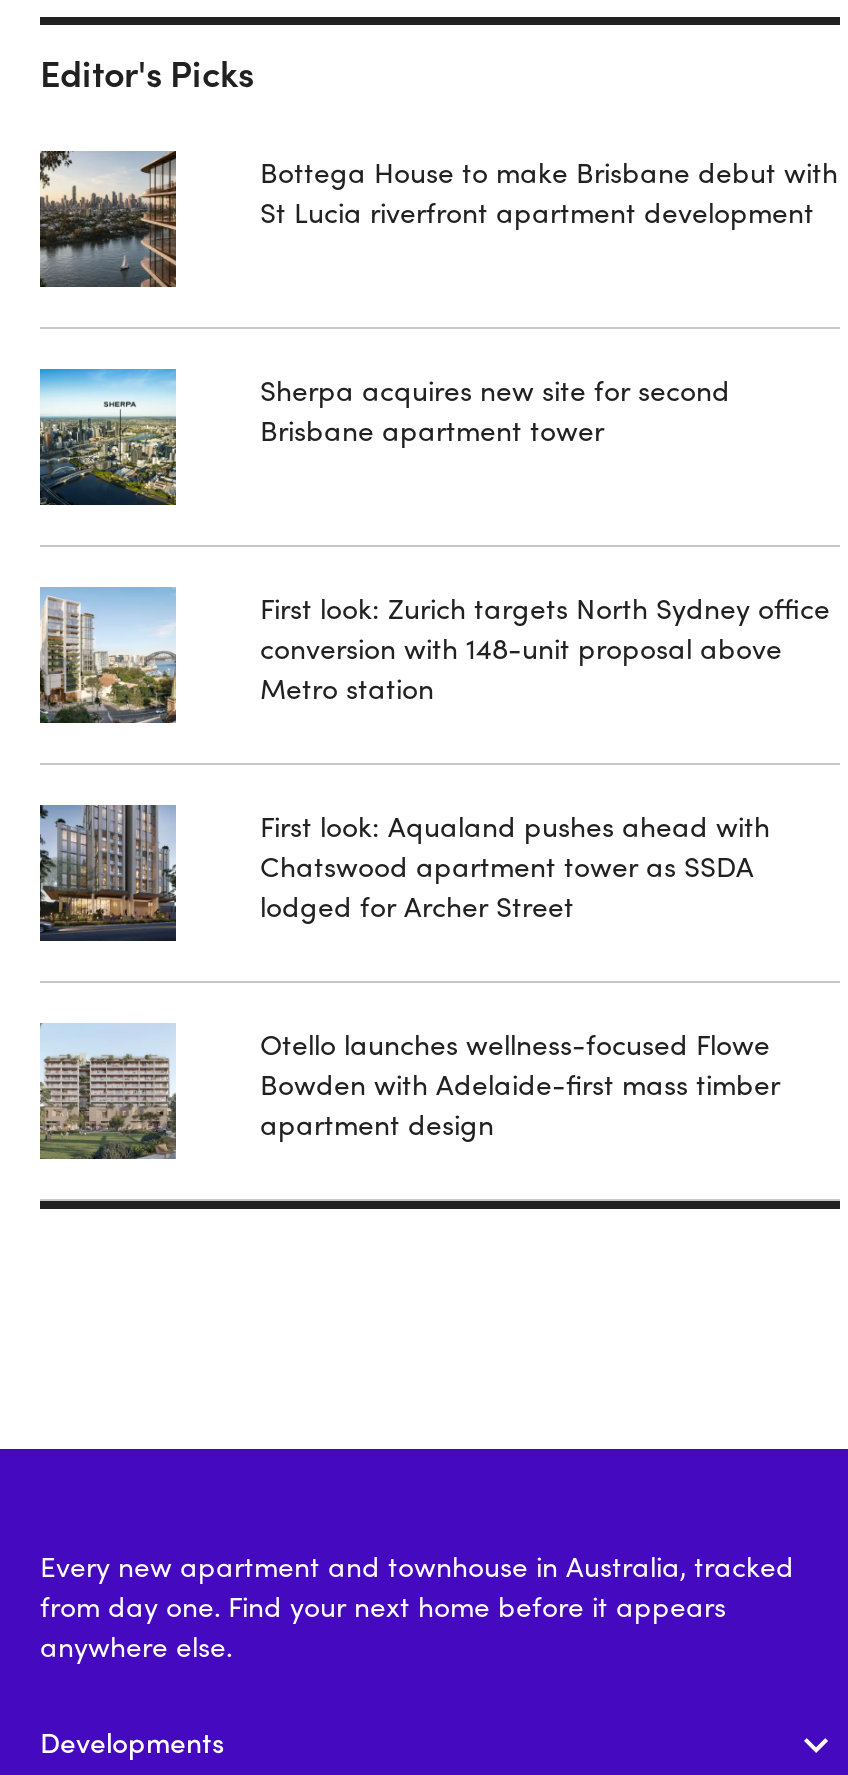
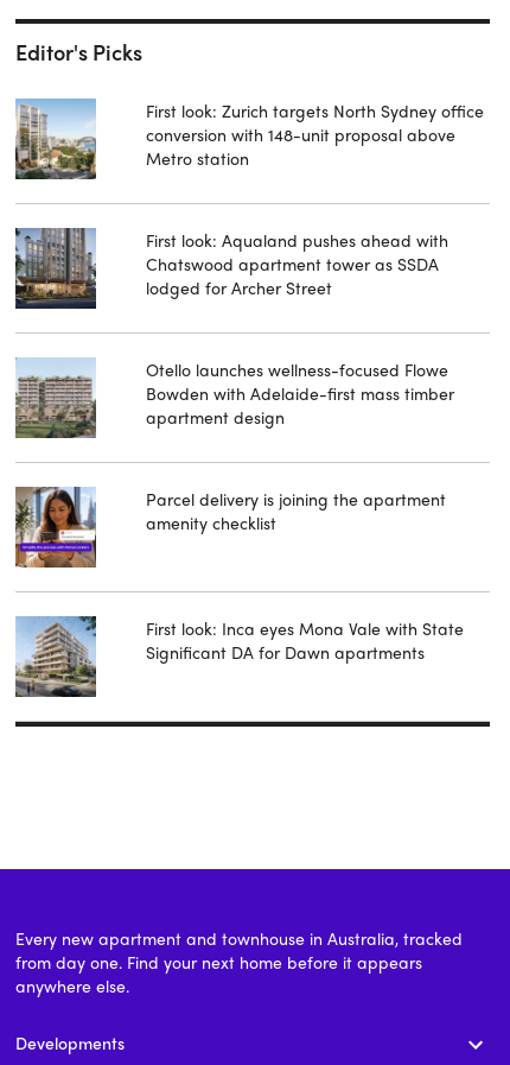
[38,149,178,287] [image] -> none
[260,150,838,230] Bottega House to make Brisbane debut with | St Lucia riverfront apartment development -> none
[38,367,176,505] [image] -> none
[260,368,730,448] Sherpa acquires new site for second | Brisbane apartment tower -> none
moved [36,586,830,1142] -> [13,98,484,428]: [image] | First look: Zurich targets North Sydney office | conversion with 148-unit proposal above | ... | Bowden with Adelaide-first mass timber | apartment design
none -> [14,487,97,569] [image]
none -> [15,615,97,697] [image]
none -> [146,486,446,534] Parcel delivery is joining the apartment | amenity checklist
none -> [146,616,464,663] First look: Inca eyes Mona Vale with State | Significant DA for Dawn apartments

